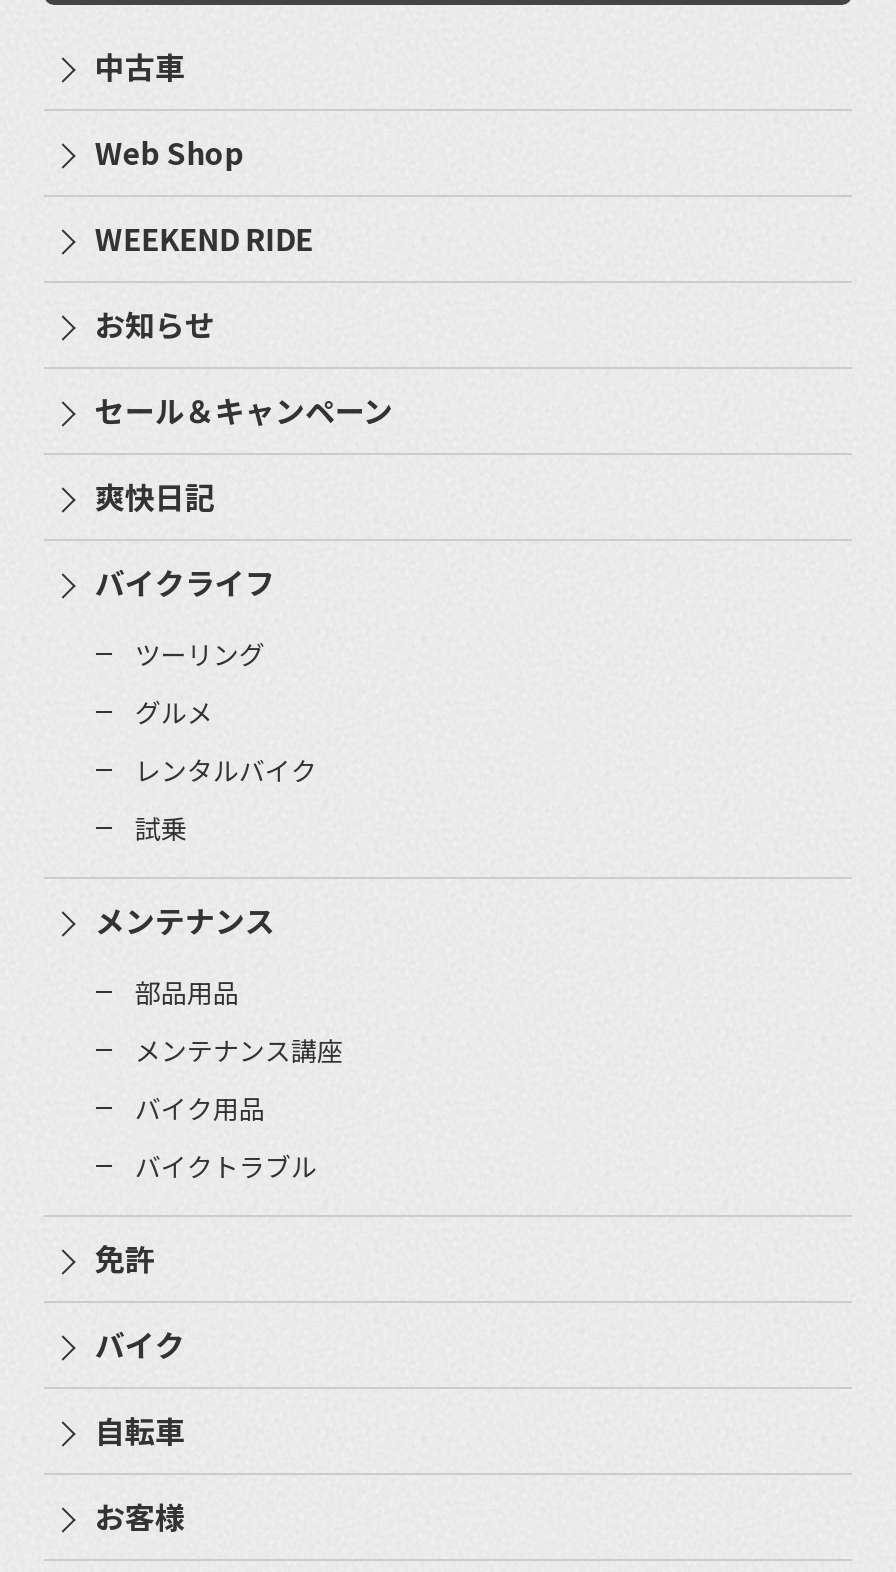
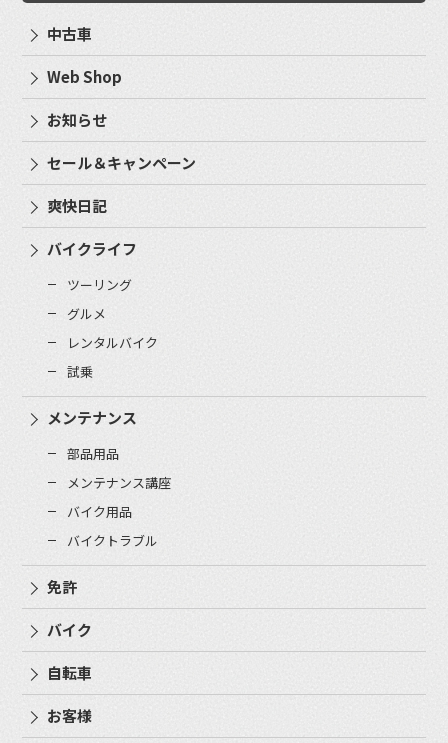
[95,217,313,259] WEEKEND RIDE -> none

